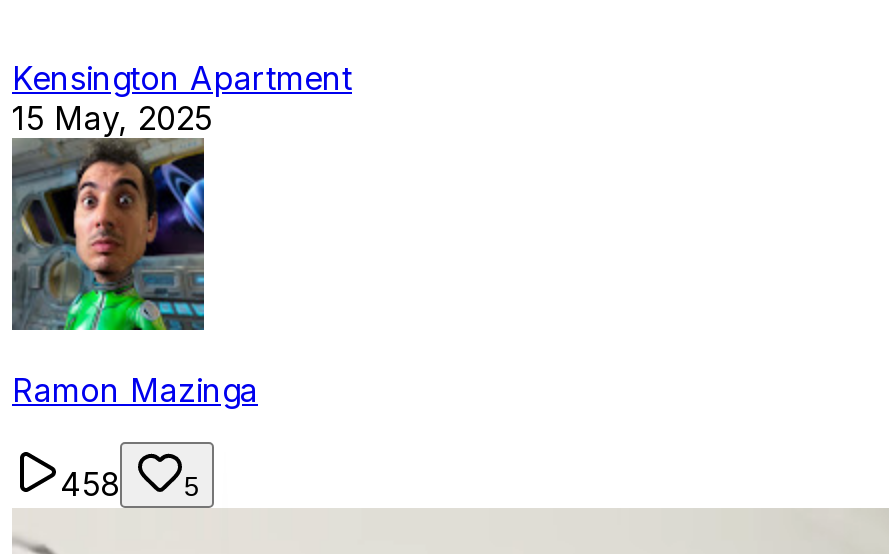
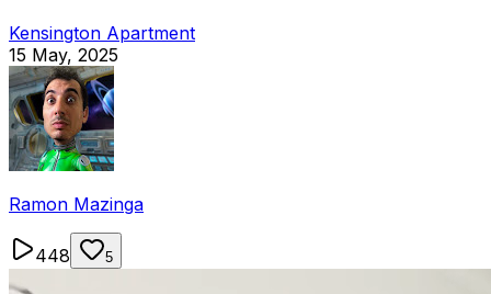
[60,464,120,504] 458 -> [35,244,70,266] 448

